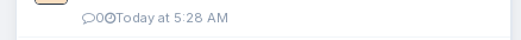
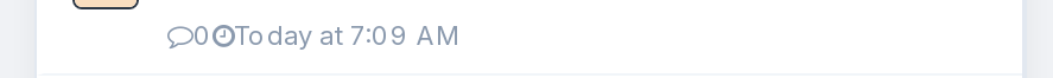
[95,9,228,26] 0 Today at 5:28 AM -> [194,19,459,52] 0 Today at 7:09 AM

